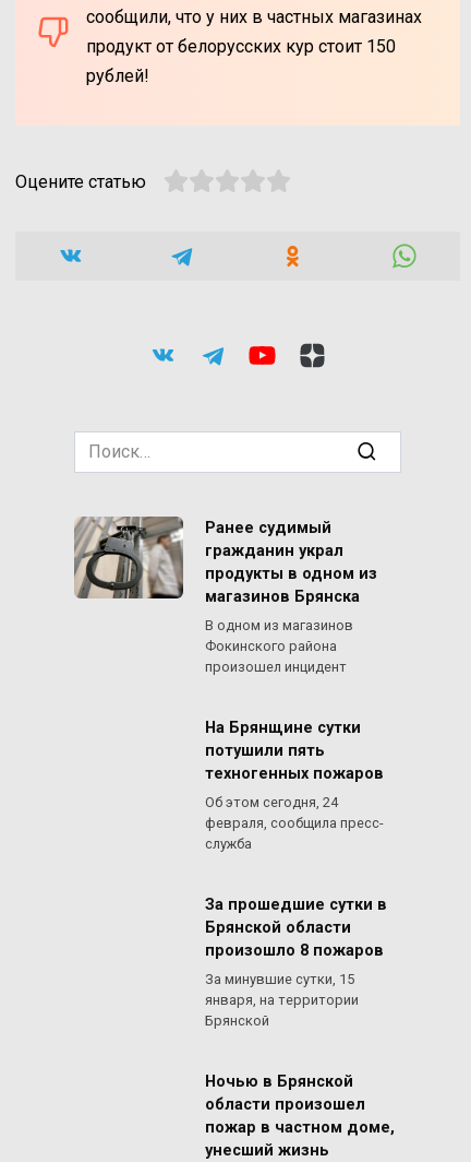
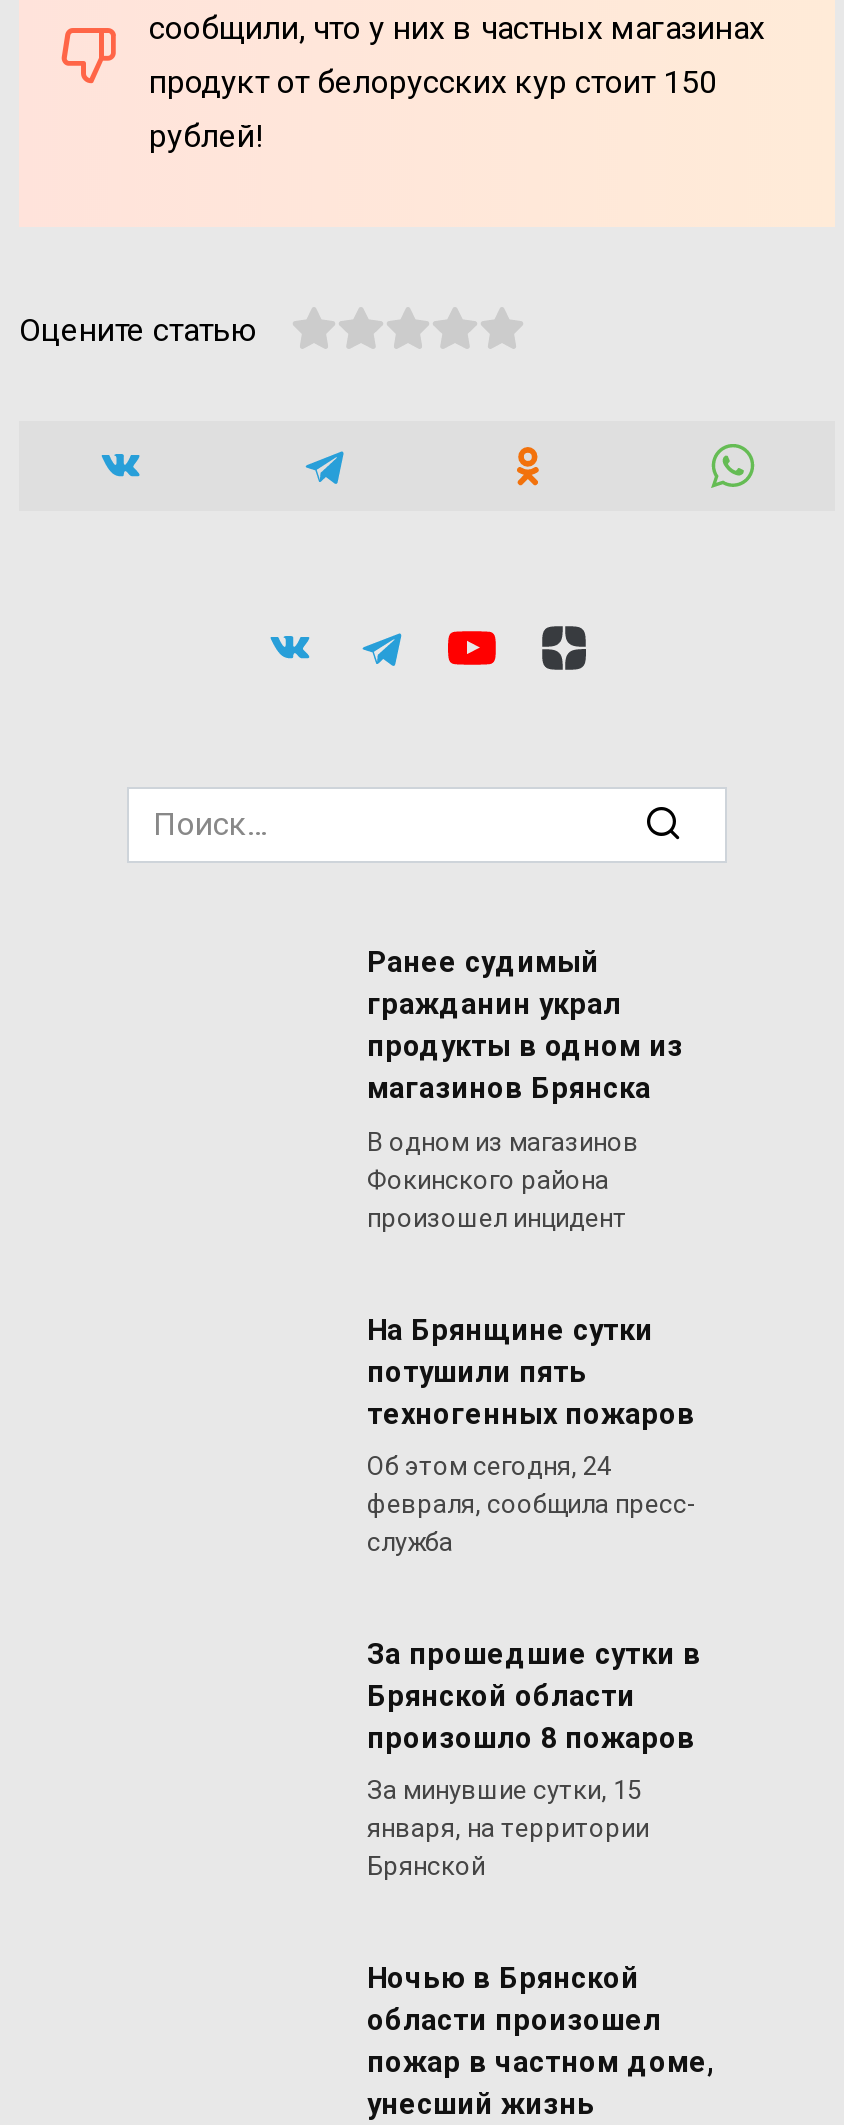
[73,515,184,600] [image] -> none

